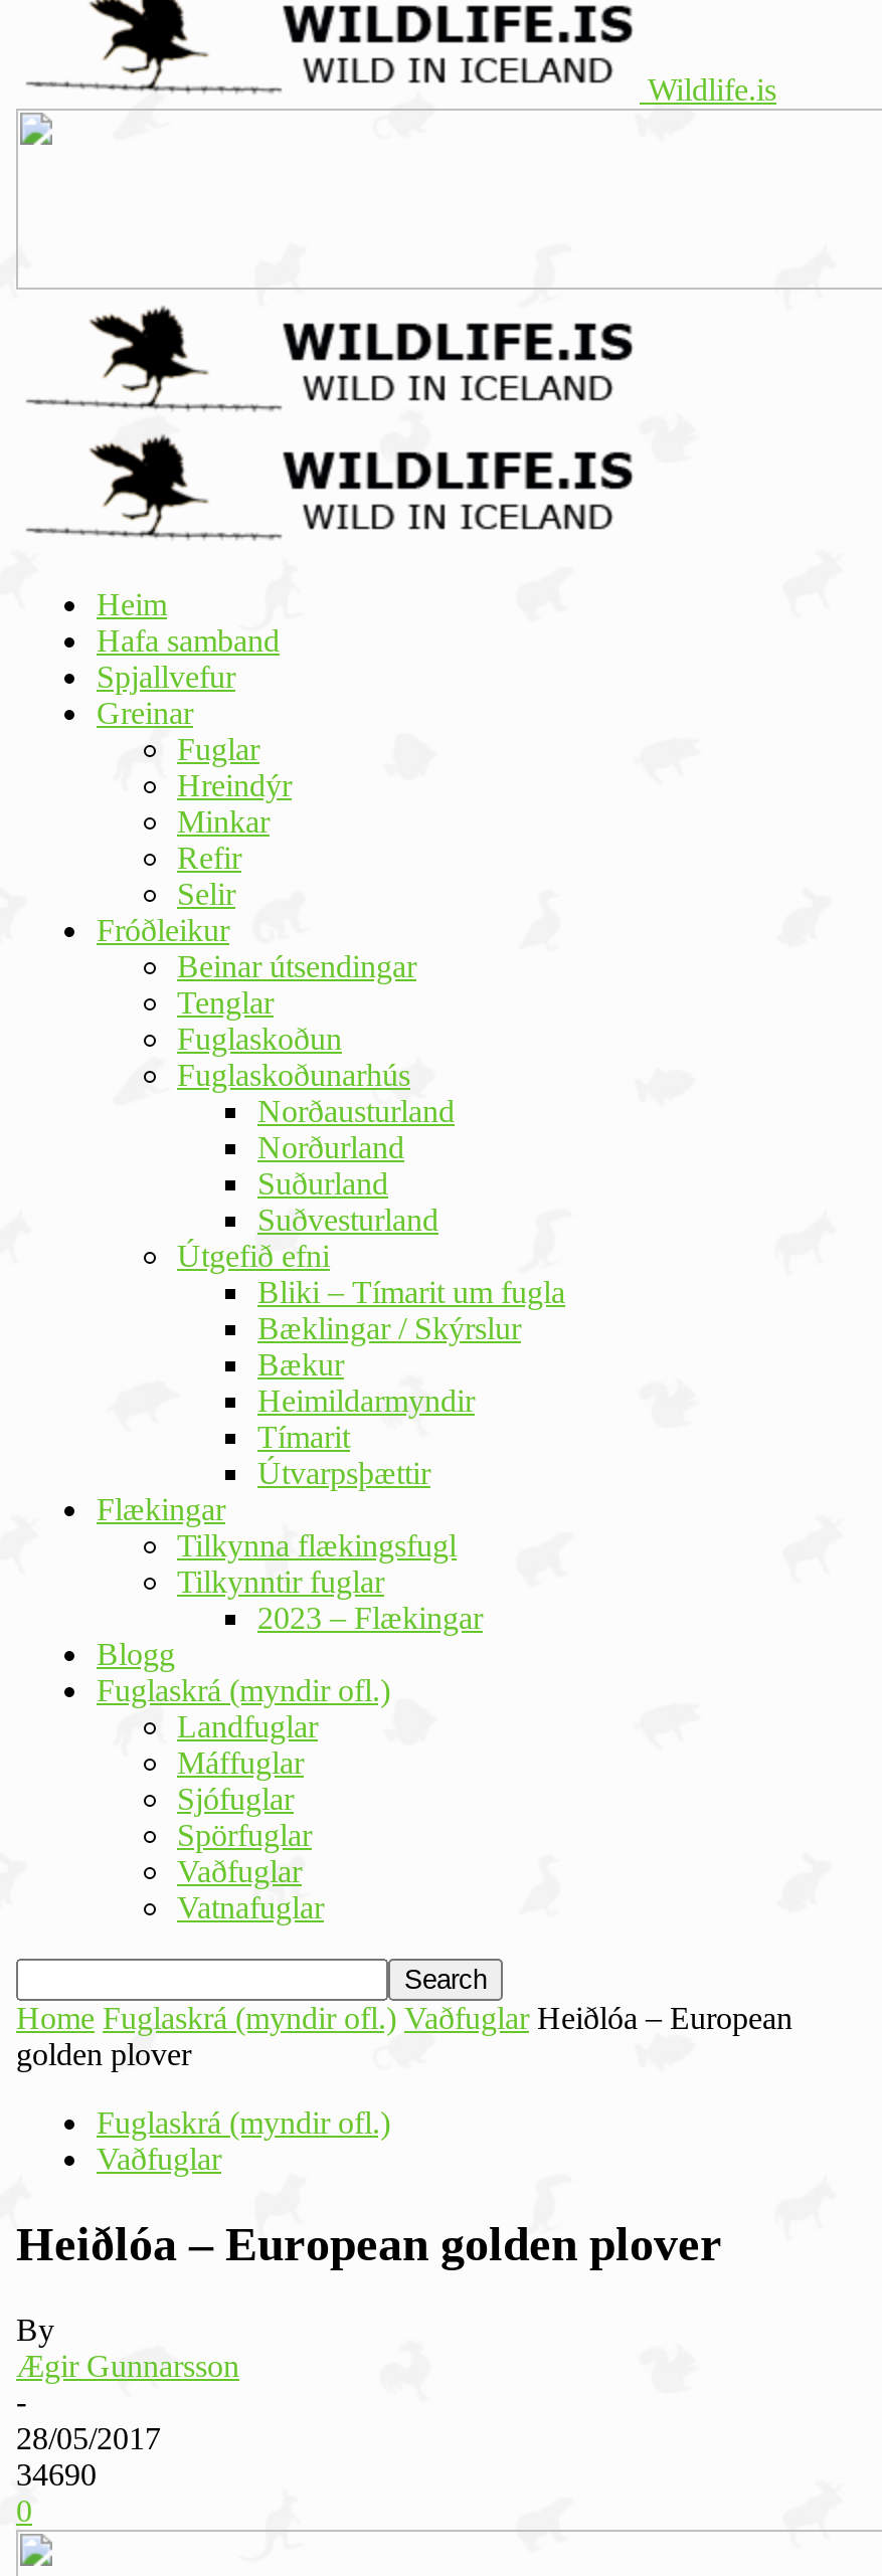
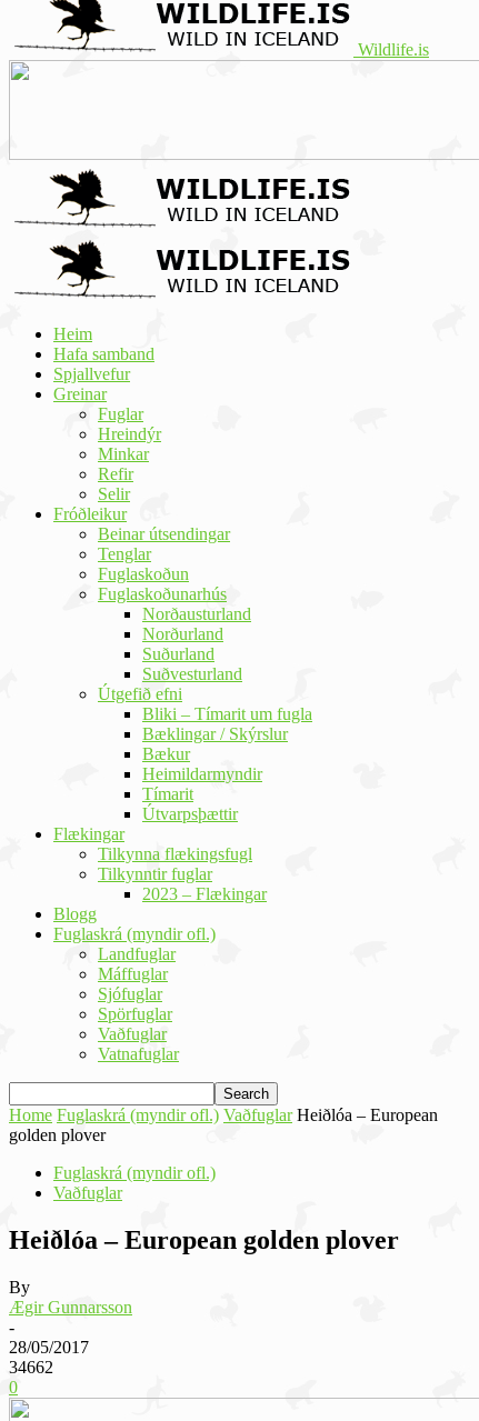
[16,2457,97,2491] 34690 -> [9,1357,53,1376] 34662

